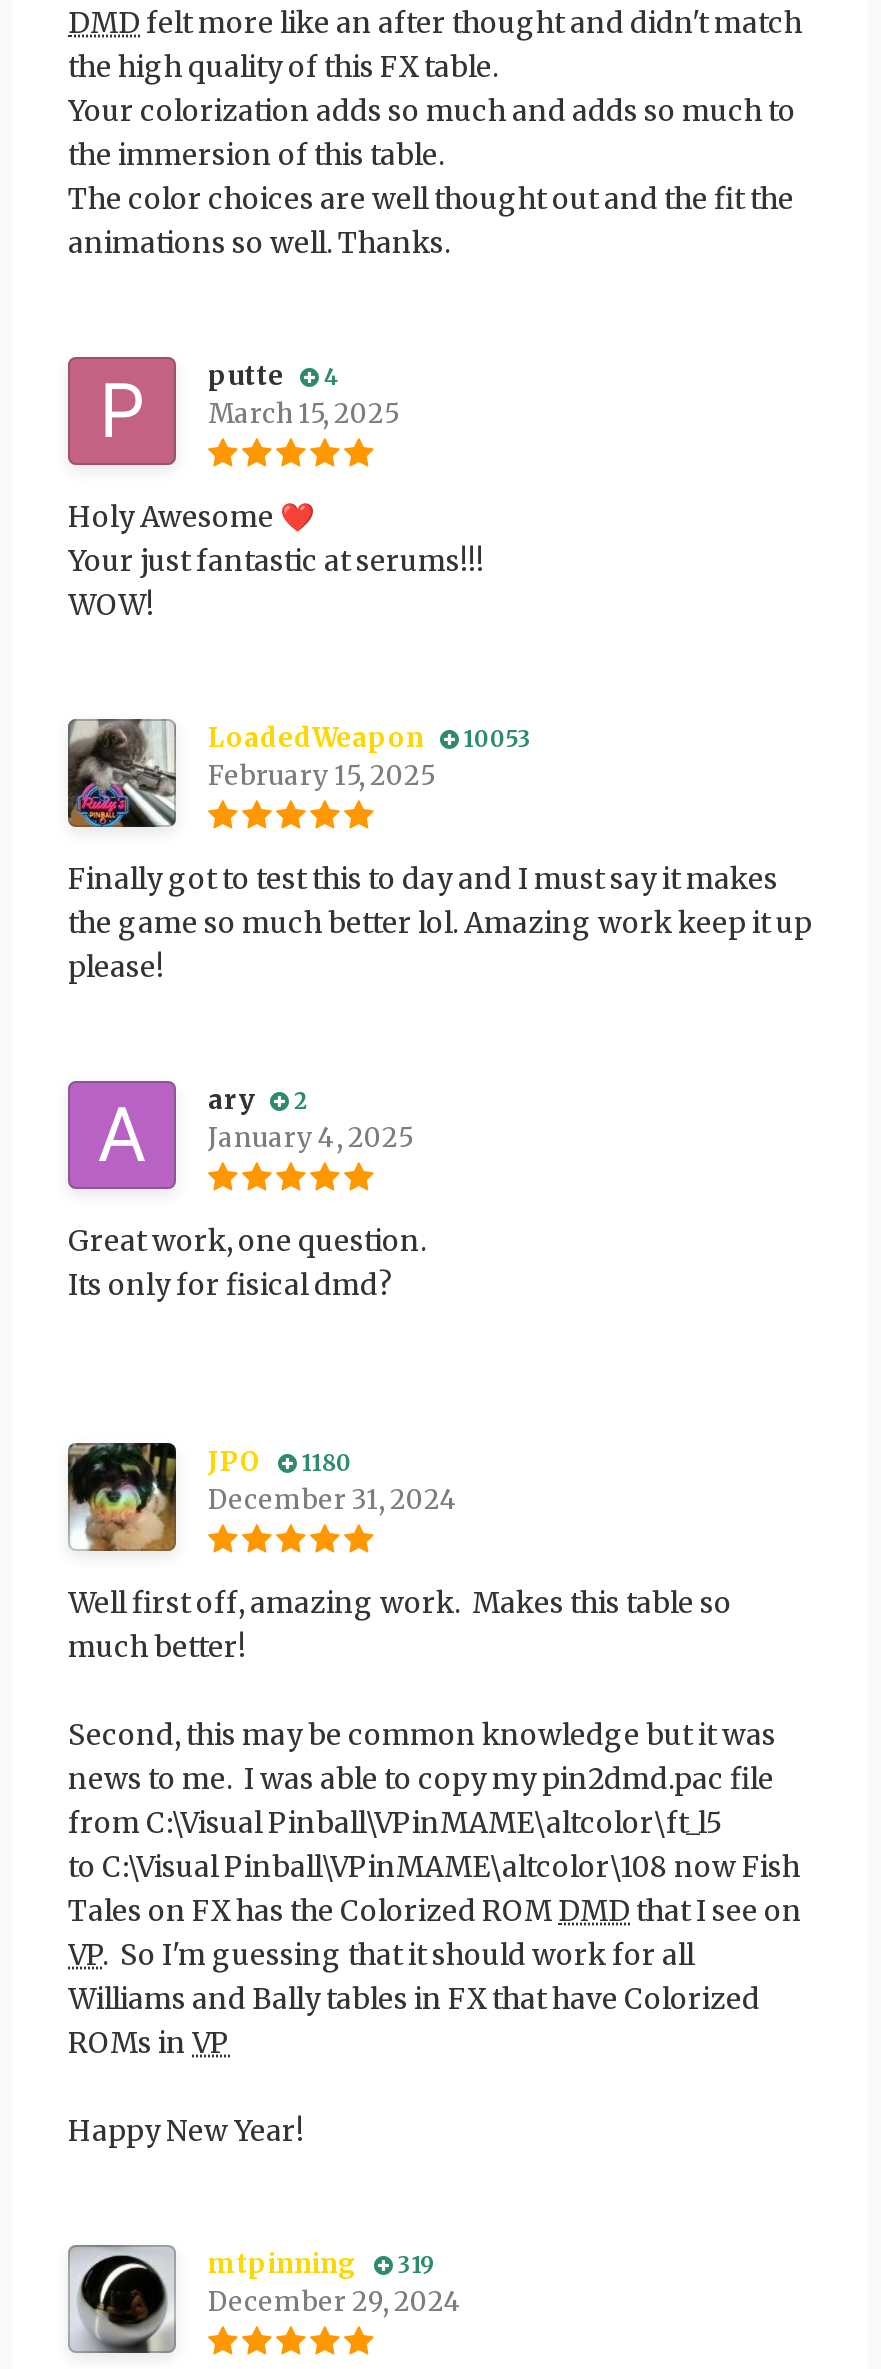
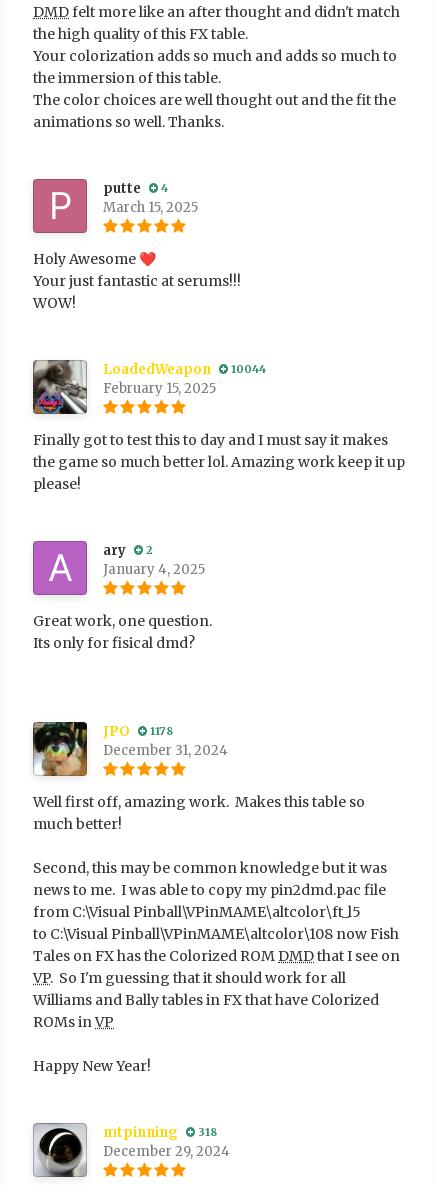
[208,721,532,755] LoadedWeapon 10053 -> [103,361,266,378] LoadedWeapon 10044
[208,1445,352,1479] JPO 1180 -> [103,723,173,740] JPO 1178
[208,2247,436,2281] mtpinning 319 -> [103,1124,217,1141] mtpinning 318

